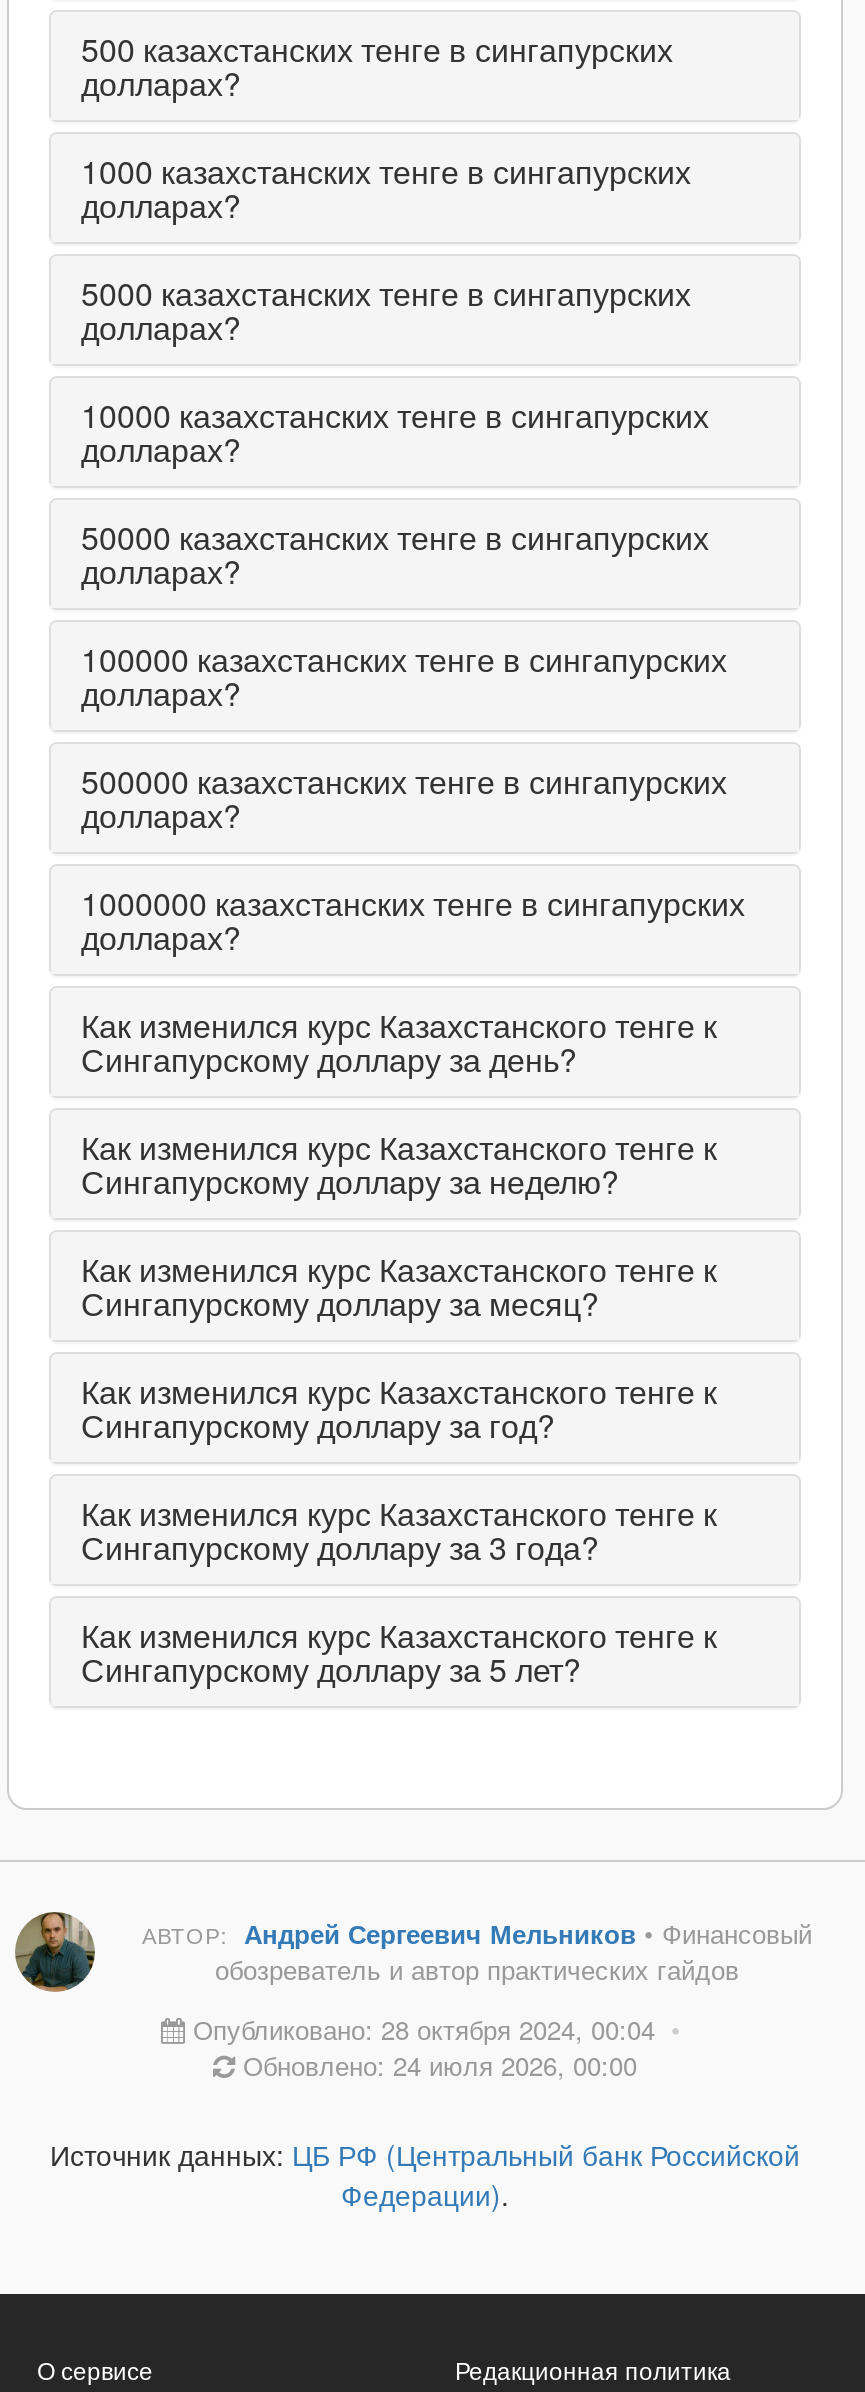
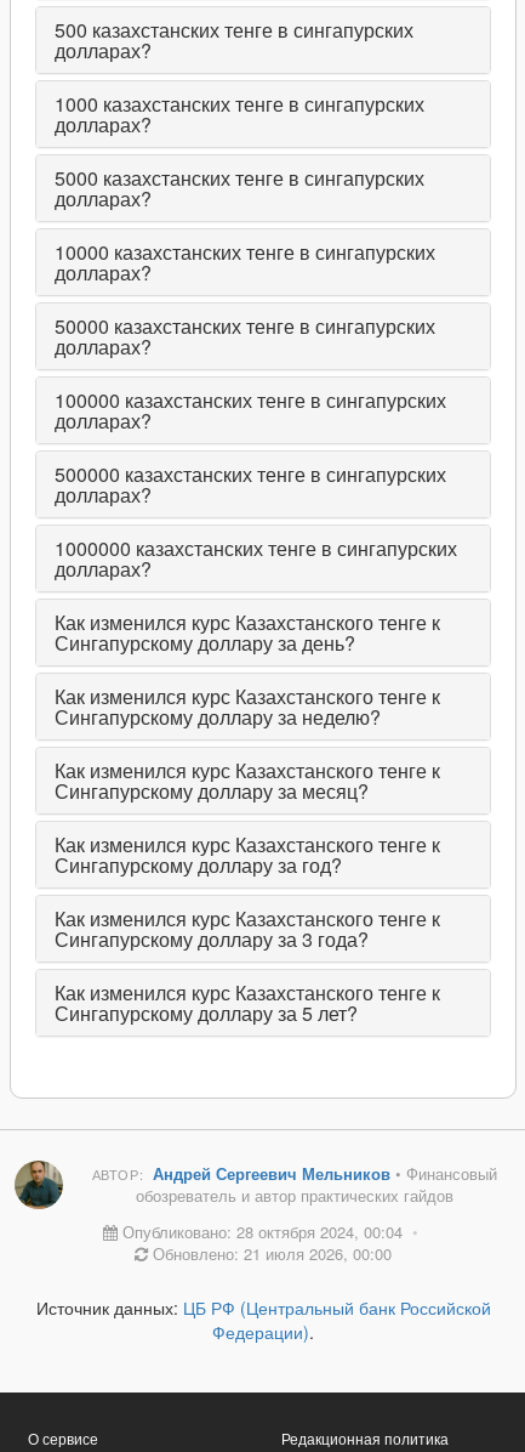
[235,2046,637,2084] Обновлено: 24 июля 2026, 00:00 -> [148,1242,392,1265] Обновлено: 21 июля 2026, 00:00

